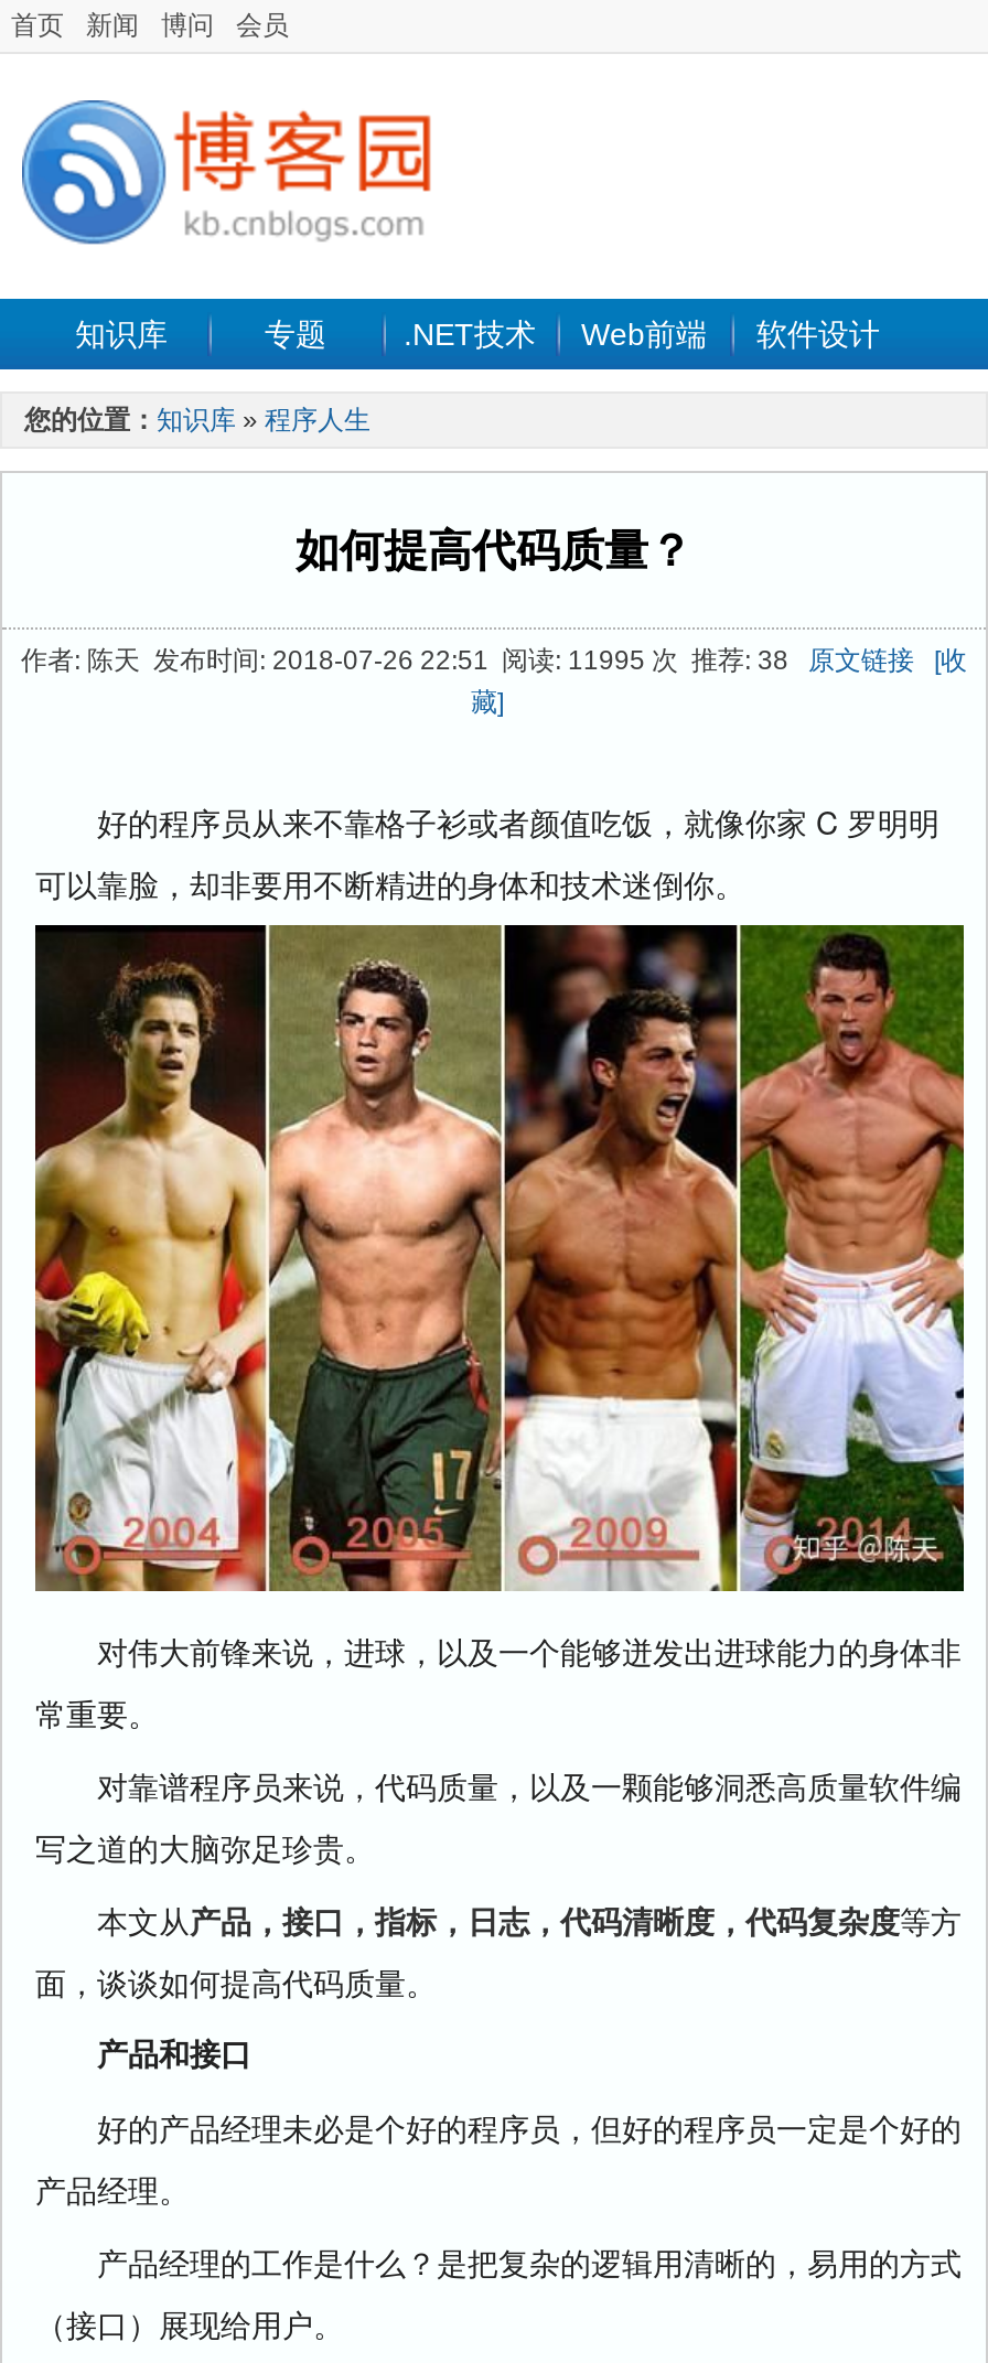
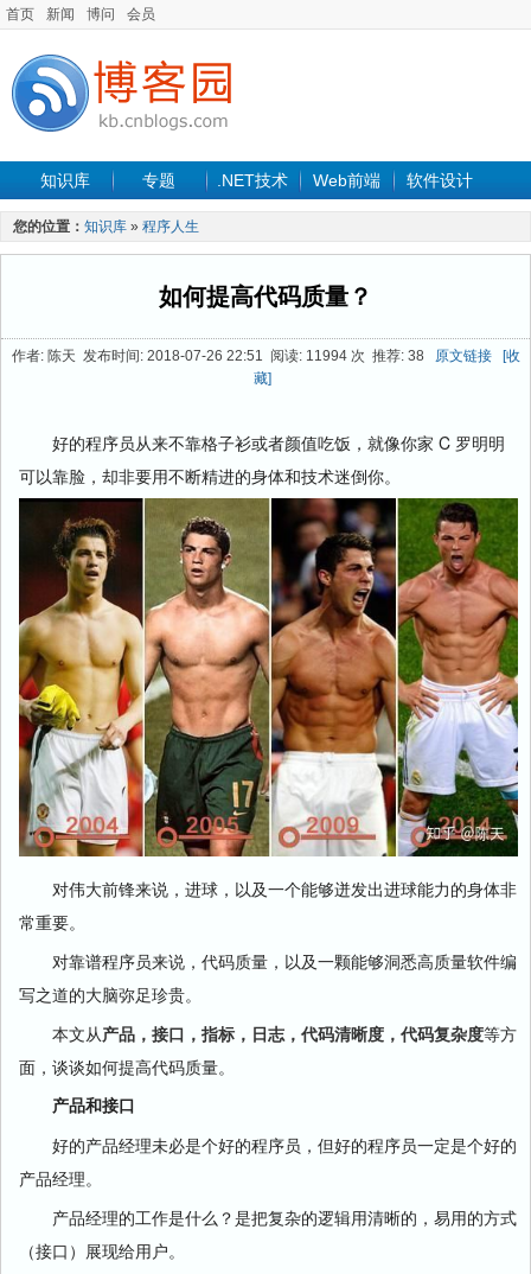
[21,645,914,676] 作者: 陈天 发布时间: 2018-07-26 22:51 阅读: 11995 次 推荐: 38原文链接 -> [11,348,491,364] 作者: 陈天 发布时间: 2018-07-26 22:51 阅读: 11994 次 推荐: 38原文链接

